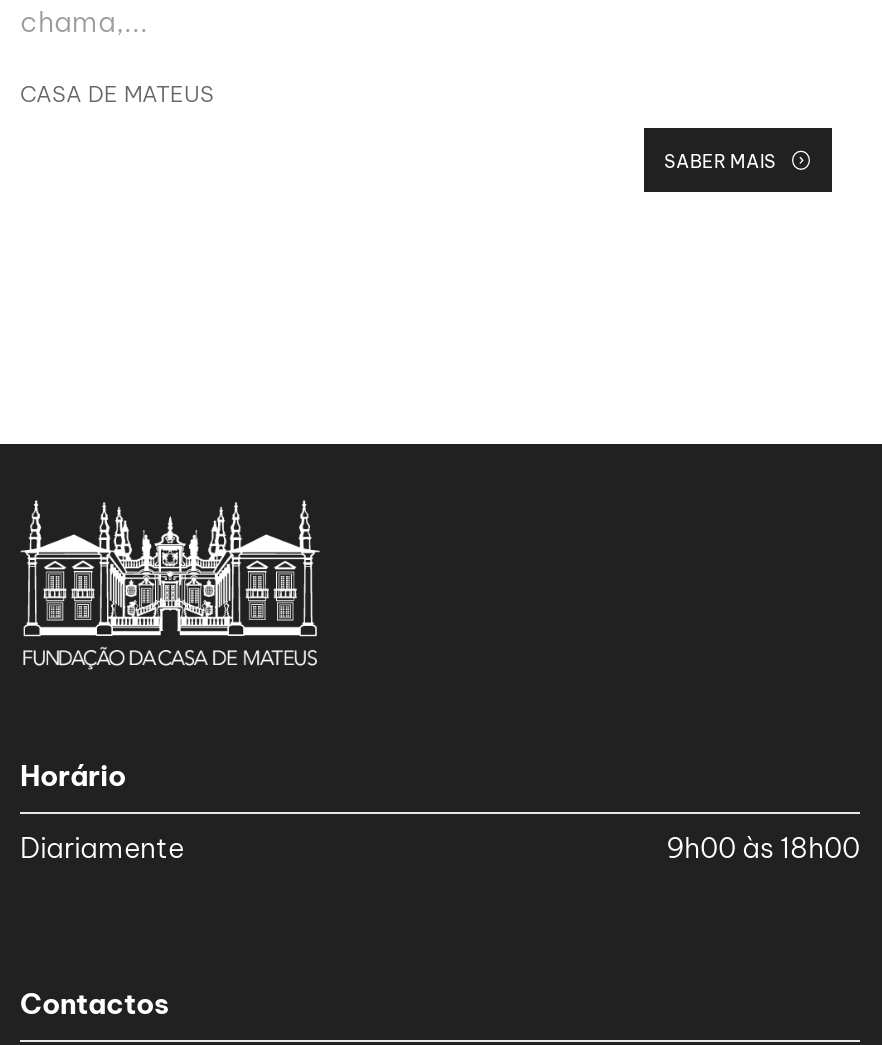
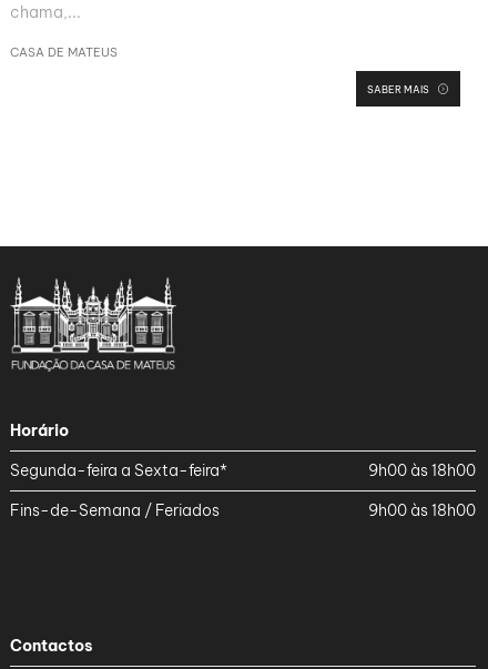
[20,830,184,866] Diariamente -> [10,460,476,520] Segunda-feira a Sexta-feira* | 9h00 às 18h00 | Fins-de-Semana / Feriados

